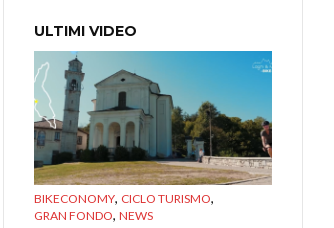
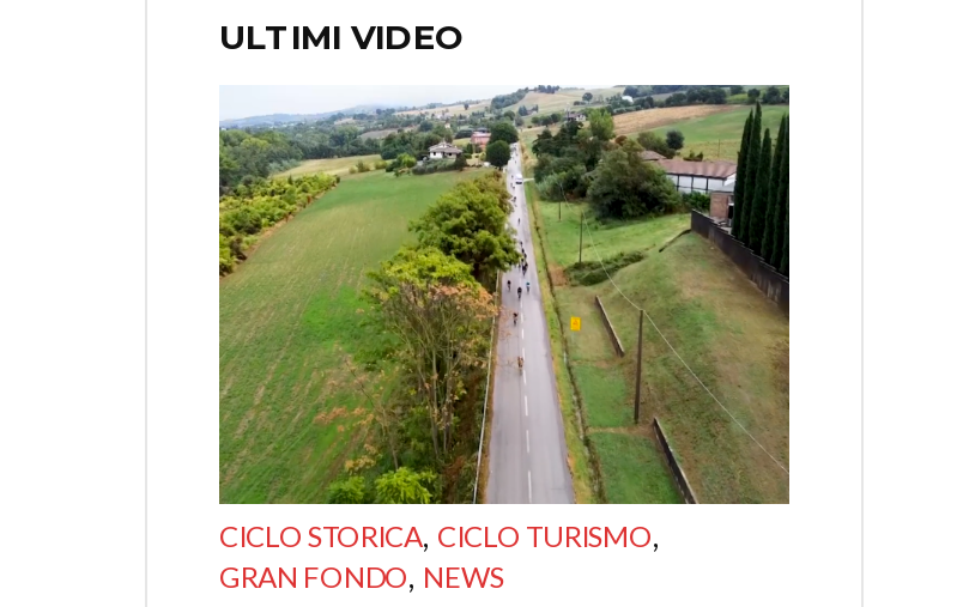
[34,50,273,206] [image] | BIKECONOMY, CICLO TURISMO, -> [217,84,792,555] [image] | CICLO STORICA, CICLO TURISMO,

